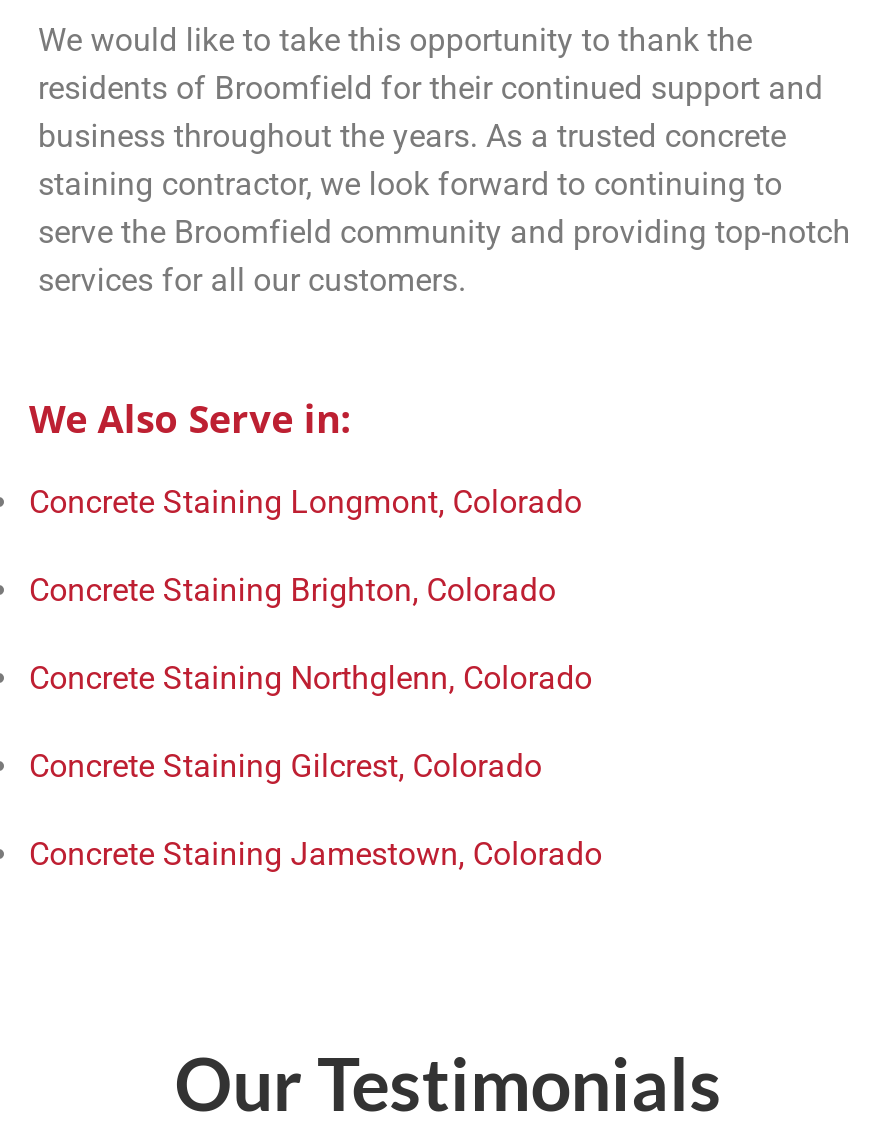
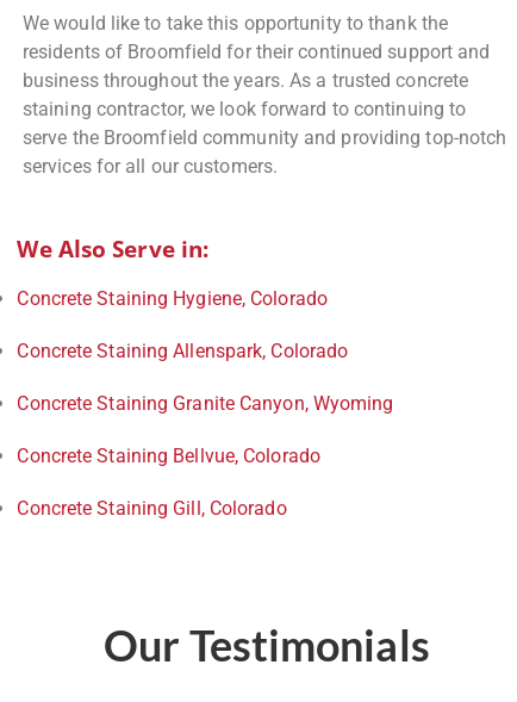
[29,483,582,521] Concrete Staining Longmont, Colorado -> [17,287,328,309] Concrete Staining Hygiene, Colorado
[29,571,556,609] Concrete Staining Brighton, Colorado -> [17,339,348,362] Concrete Staining Allenspark, Colorado
[29,659,593,697] Concrete Staining Northglenn, Colorado -> [17,392,394,414] Concrete Staining Granite Canyon, Wyoming
[29,747,542,785] Concrete Staining Gilcrest, Colorado -> [17,444,320,467] Concrete Staining Bellvue, Colorado
[29,835,602,873] Concrete Staining Jamestown, Colorado -> [17,496,287,519] Concrete Staining Gill, Colorado

